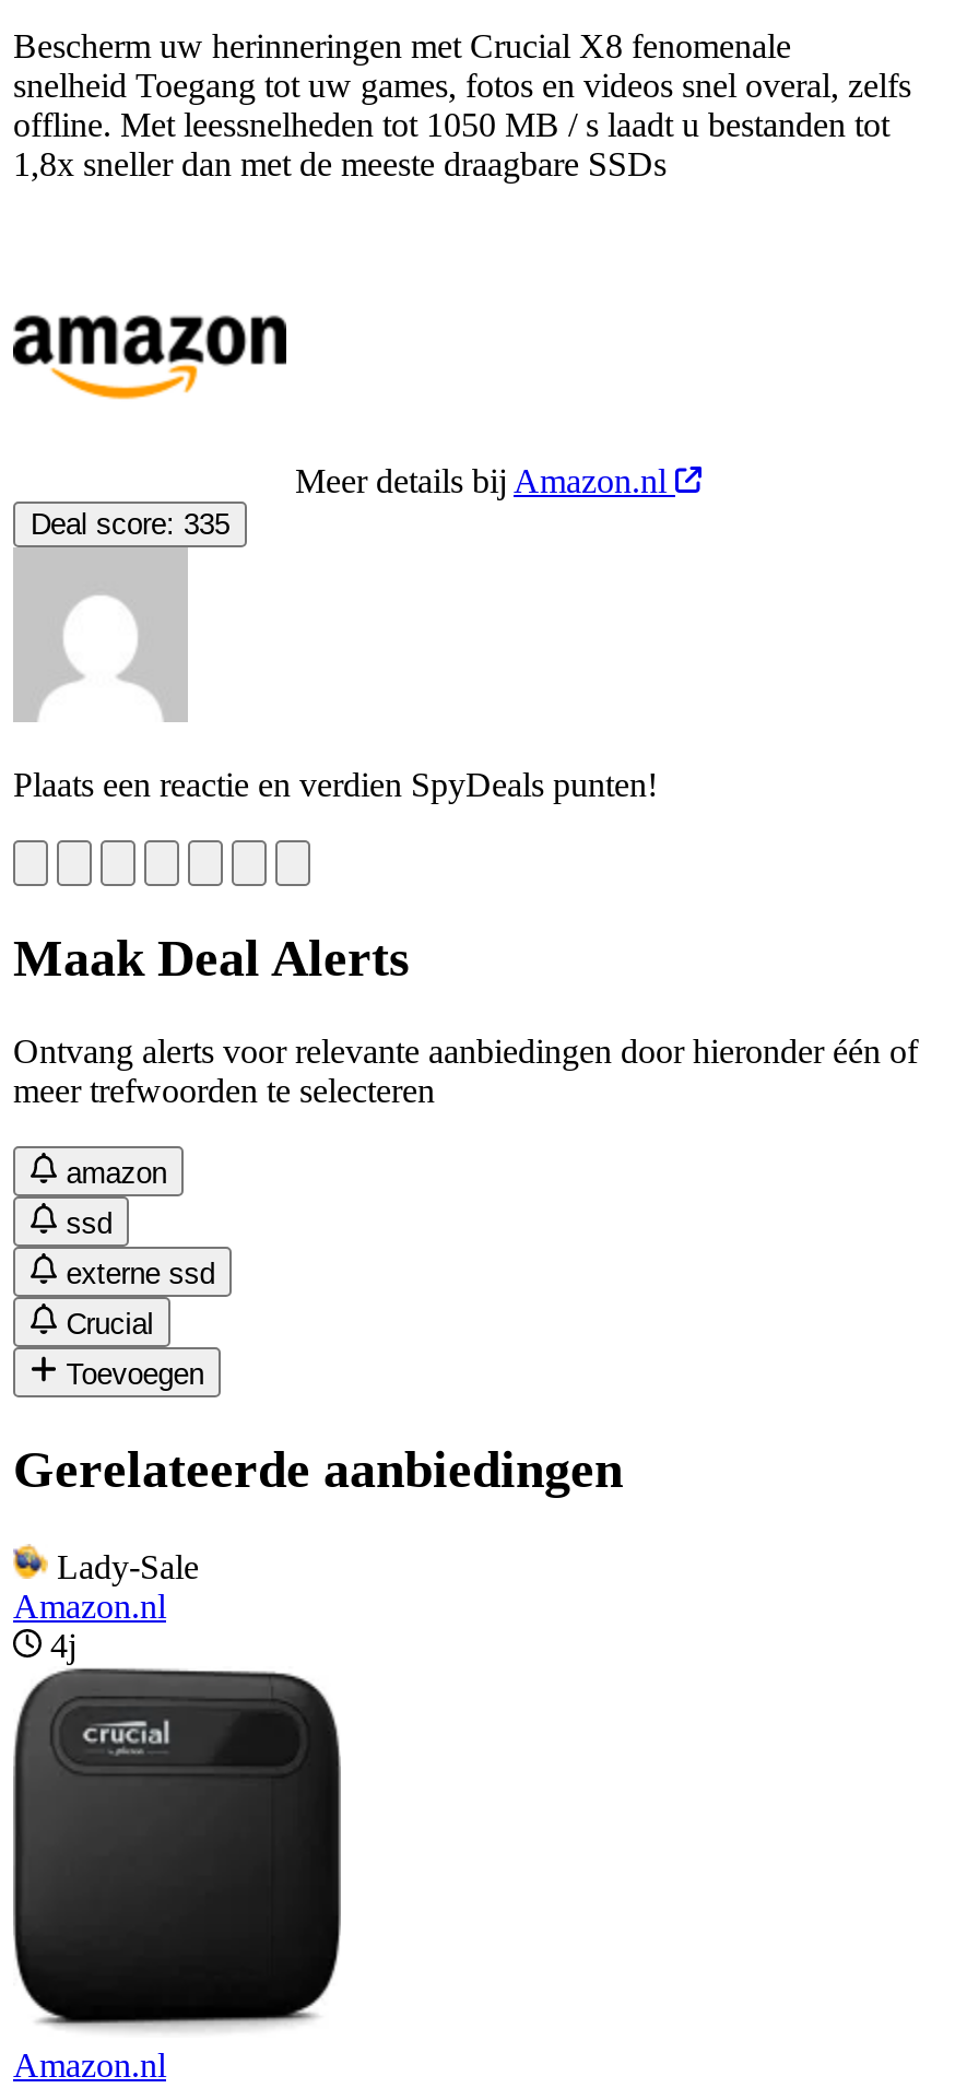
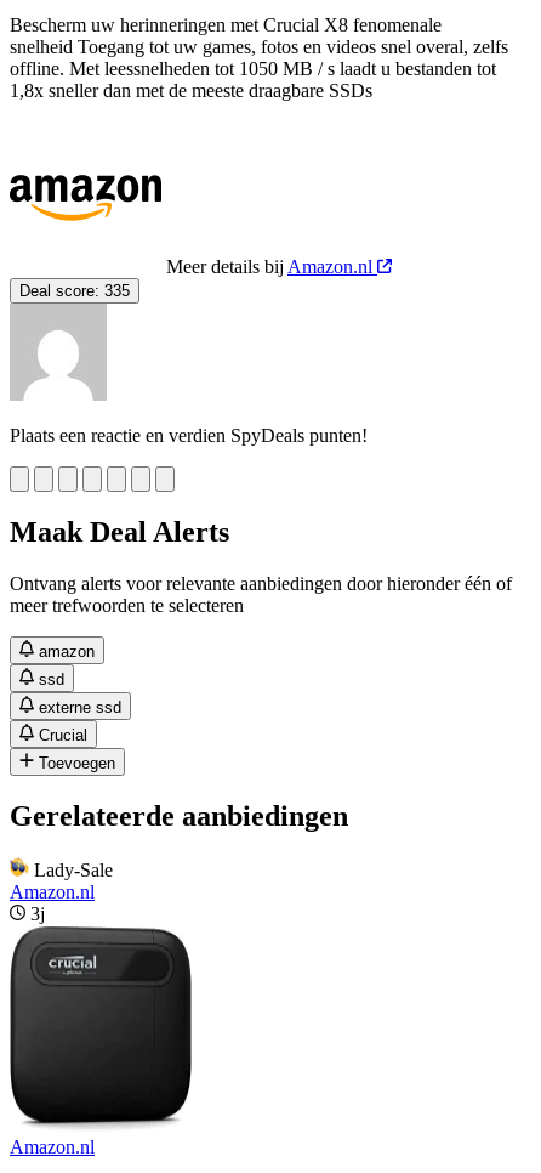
[50,1626,76,1663] 4j -> [30,903,45,923] 3j

